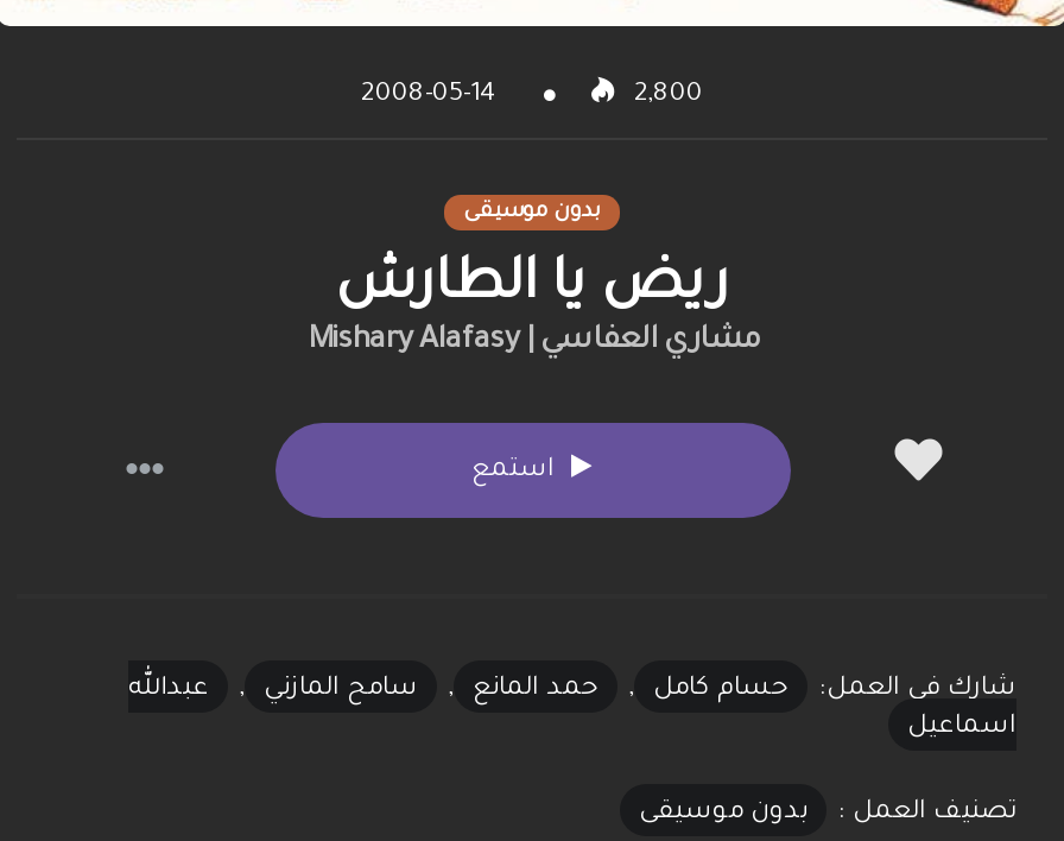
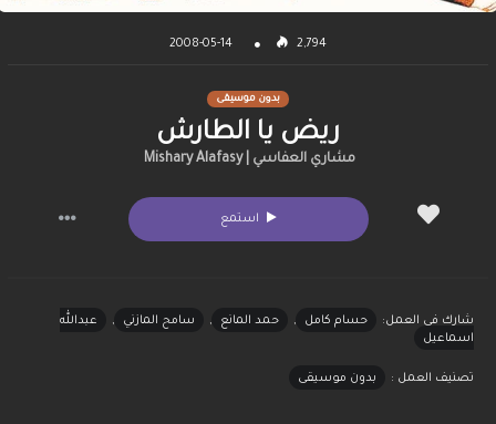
[634,81,703,109] 2,800 -> [297,38,327,51] 2,794

